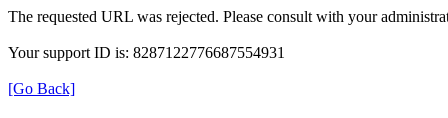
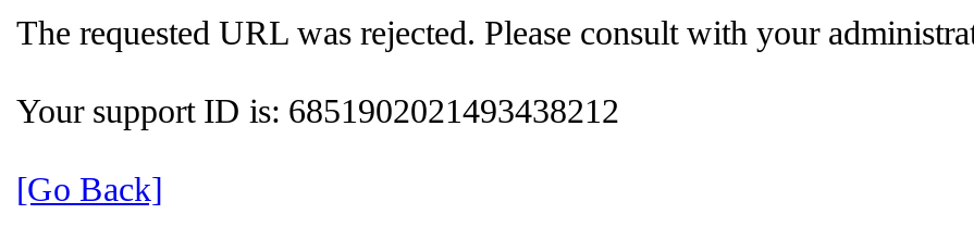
[8,44,285,61] Your support ID is: 8287122776687554931 -> [16,92,619,129] Your support ID is: 6851902021493438212

